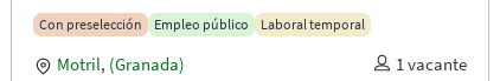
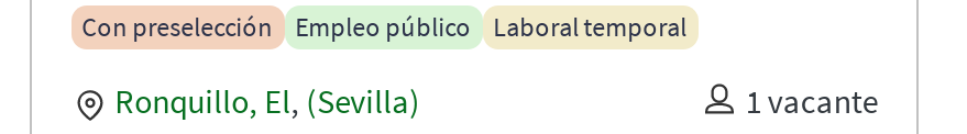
[56,53,184,75] Motril, (Granada) -> [115,81,420,123] Ronquillo, El, (Sevilla)

